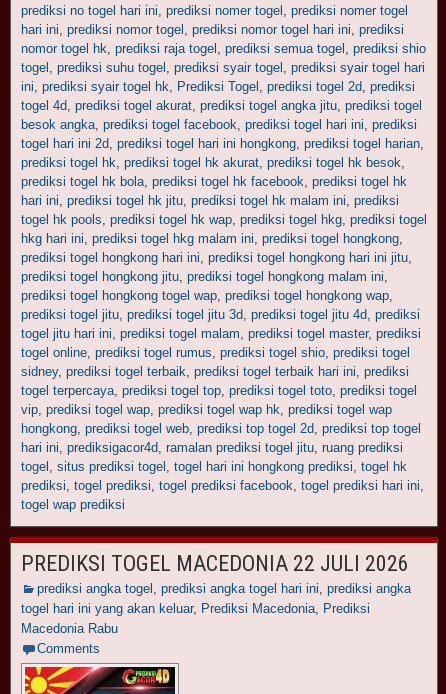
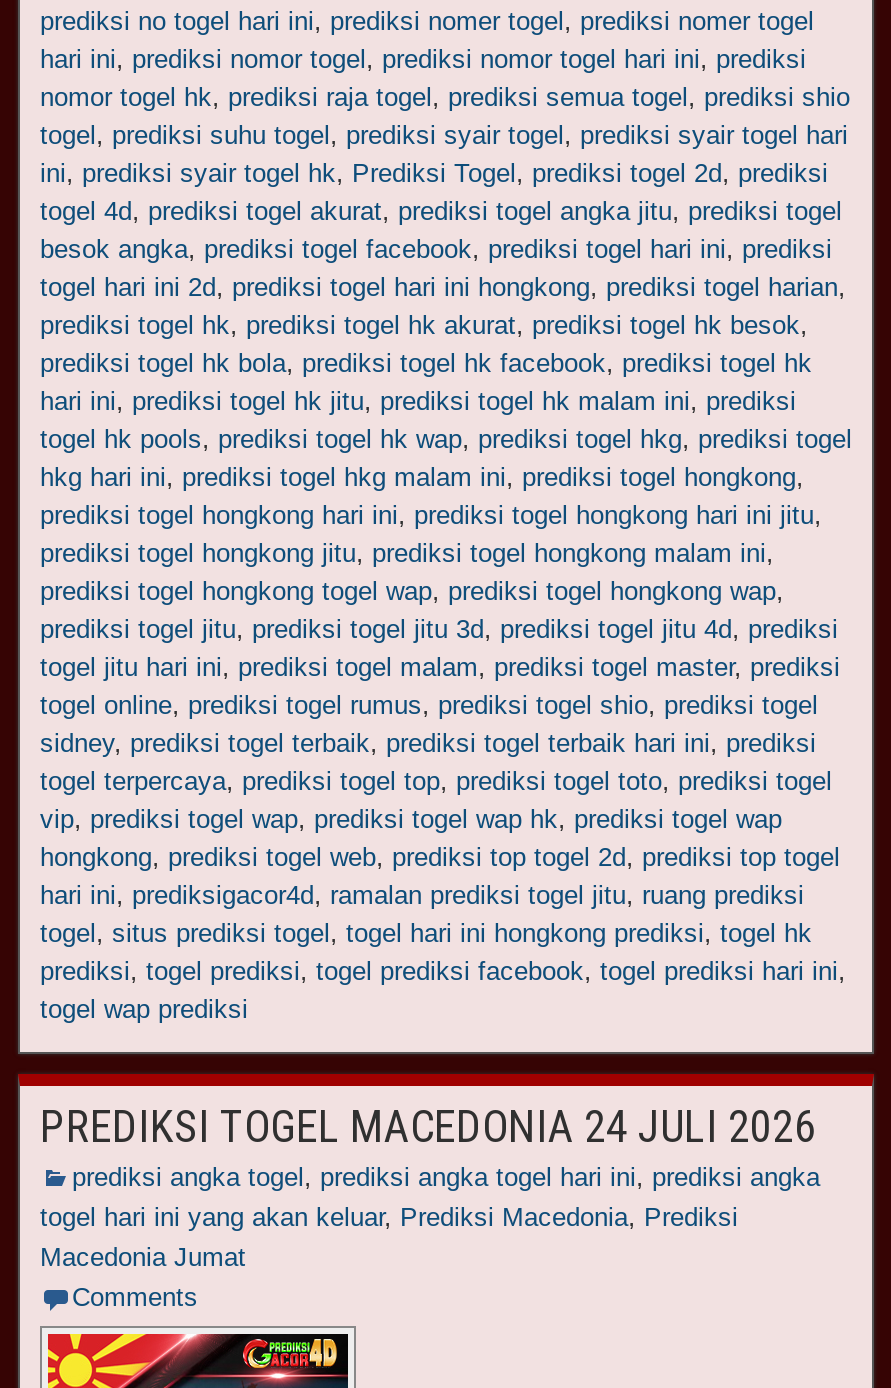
[21,551,409,576] PREDIKSI TOGEL MACEDONIA 22 JULI 2026 -> [40,1102,816,1152] PREDIKSI TOGEL MACEDONIA 24 JULI 2026
[21,621,118,636] Macedonia Rabu -> [40,1242,246,1272] Macedonia Jumat

